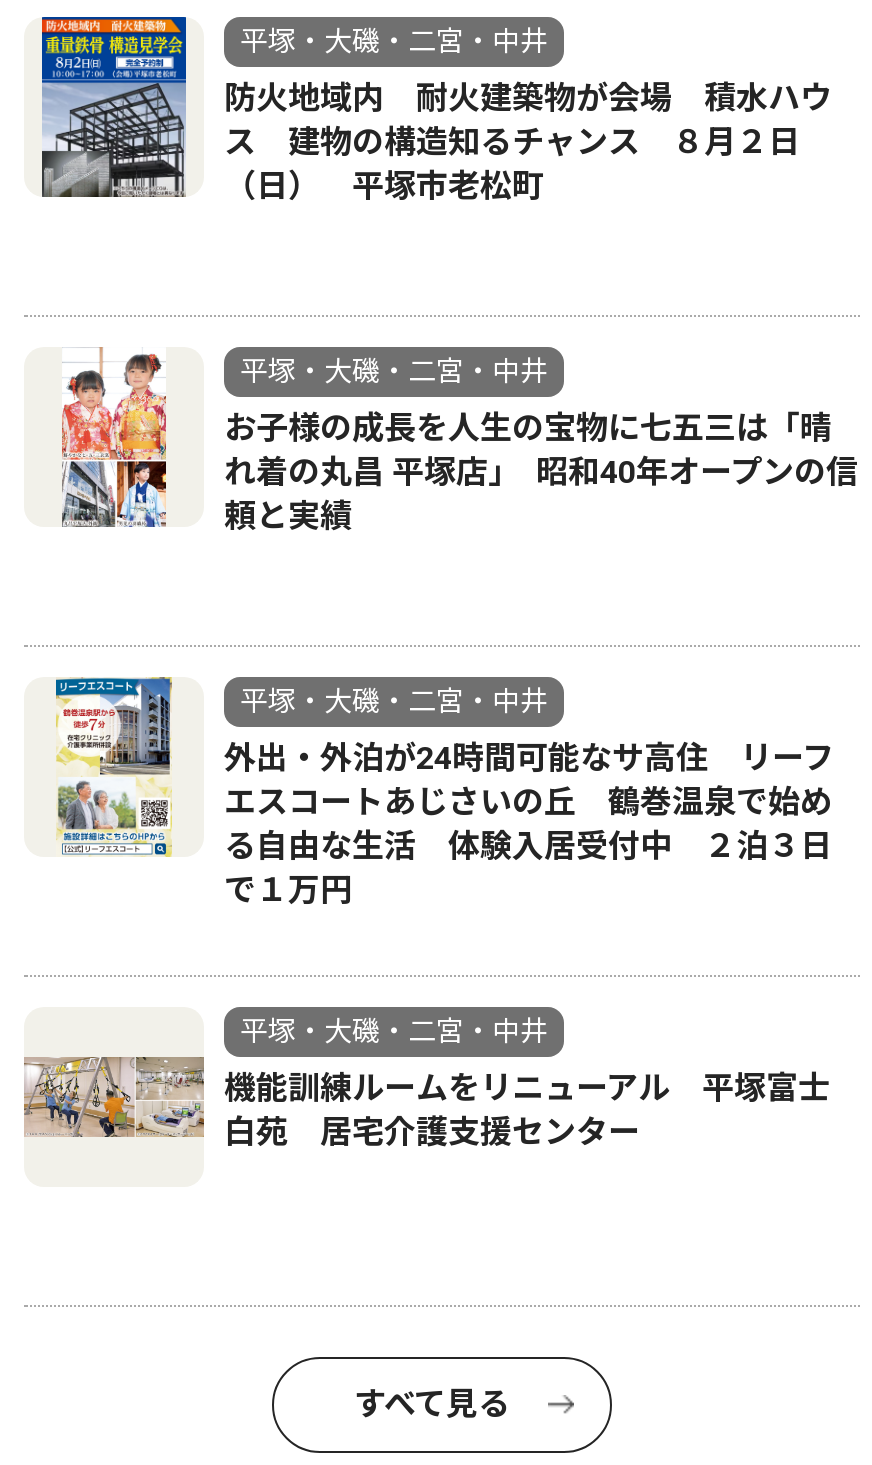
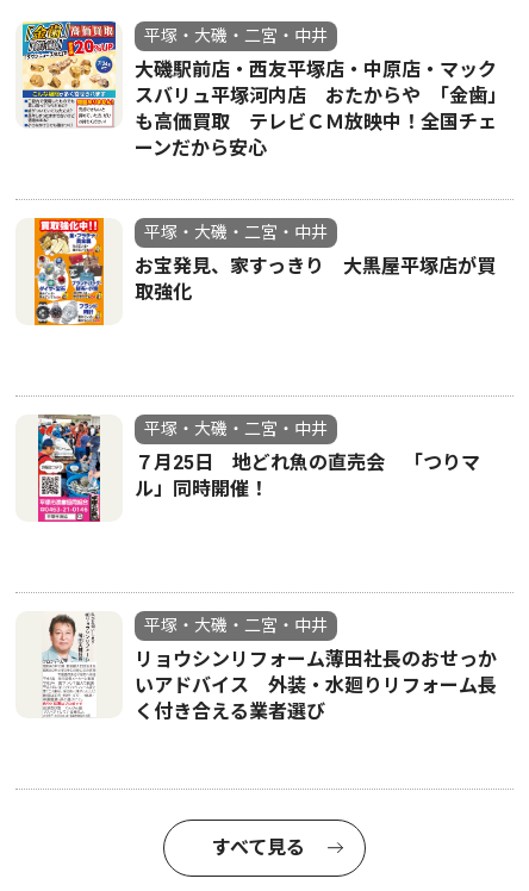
[36,15,832,205] [image] | 防火地域内 耐火建築物が会場 積水ハウ | ス 建物の構造知るチャンス ８月２日 | （日） 平塚市老松町 -> [21,20,506,160] [image] | 大磯駅前店・西友平塚店・中原店・マック | スバリュ平塚河内店 おたからや ｢金歯」 | も高価買取 テレビＣＭ放映中！全国チェ | ーンだから安心
[56,347,858,535] [image] | お子様の成長を人生の宝物に七五三は「晴 | れ着の丸昌 平塚店｣ 昭和40年オープンの信 | 頼と実績 -> [33,217,496,326] [image] | お宝発見、家すっきり 大黒屋平塚店が買 | 取強化
[54,675,834,909] [image] | 外出・外泊が24時間可能なサ高住 リーフ | エスコートあじさいの丘 鶴巻温泉で始め | る自由な生活 体験入居受付中 ２泊３日 | で１万円 -> [35,413,480,523] [image] | ７月25日 地どれ魚の直売会 「つりマ | ル」同時開催！
[22,1011,830,1185] [image] | 機能訓練ルームをリニューアル 平塚富士 | 白苑 居宅介護支援センター -> [15,612,497,723] [image] | リョウシンリフォーム薄田社長のおせっか | いアドバイス 外装・水廻りリフォーム長 | く付き合える業者選び

